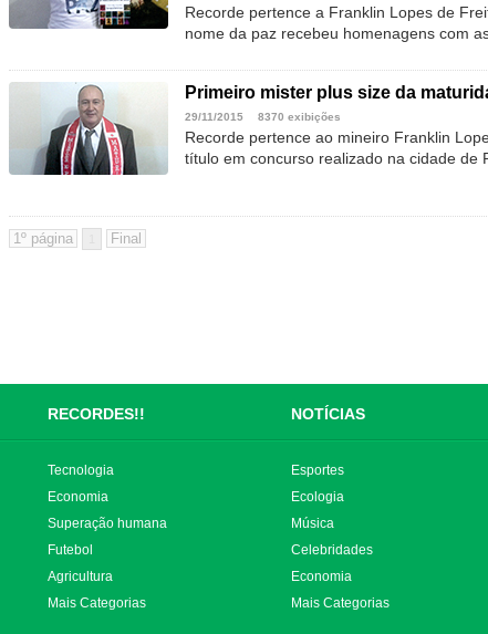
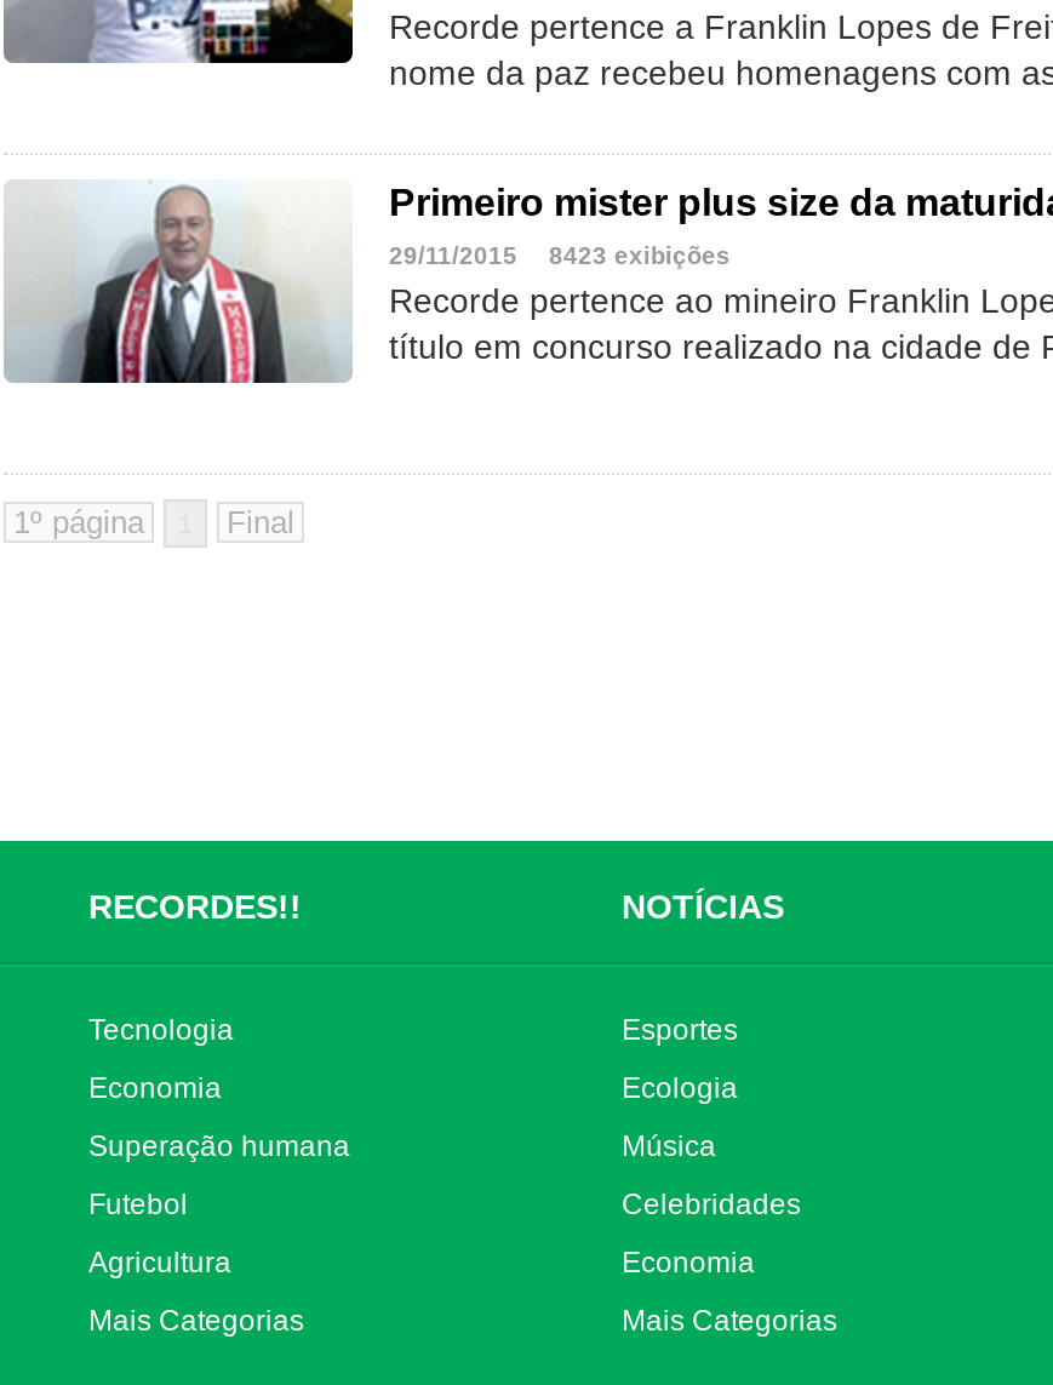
[185,111,341,123] 29/11/2015 8370 exibições -> [389,243,731,270] 29/11/2015 8423 exibições

